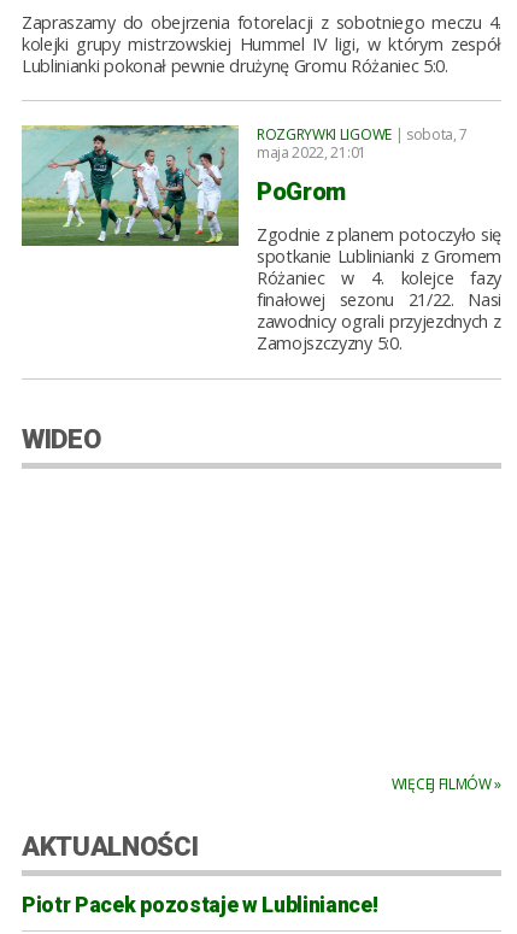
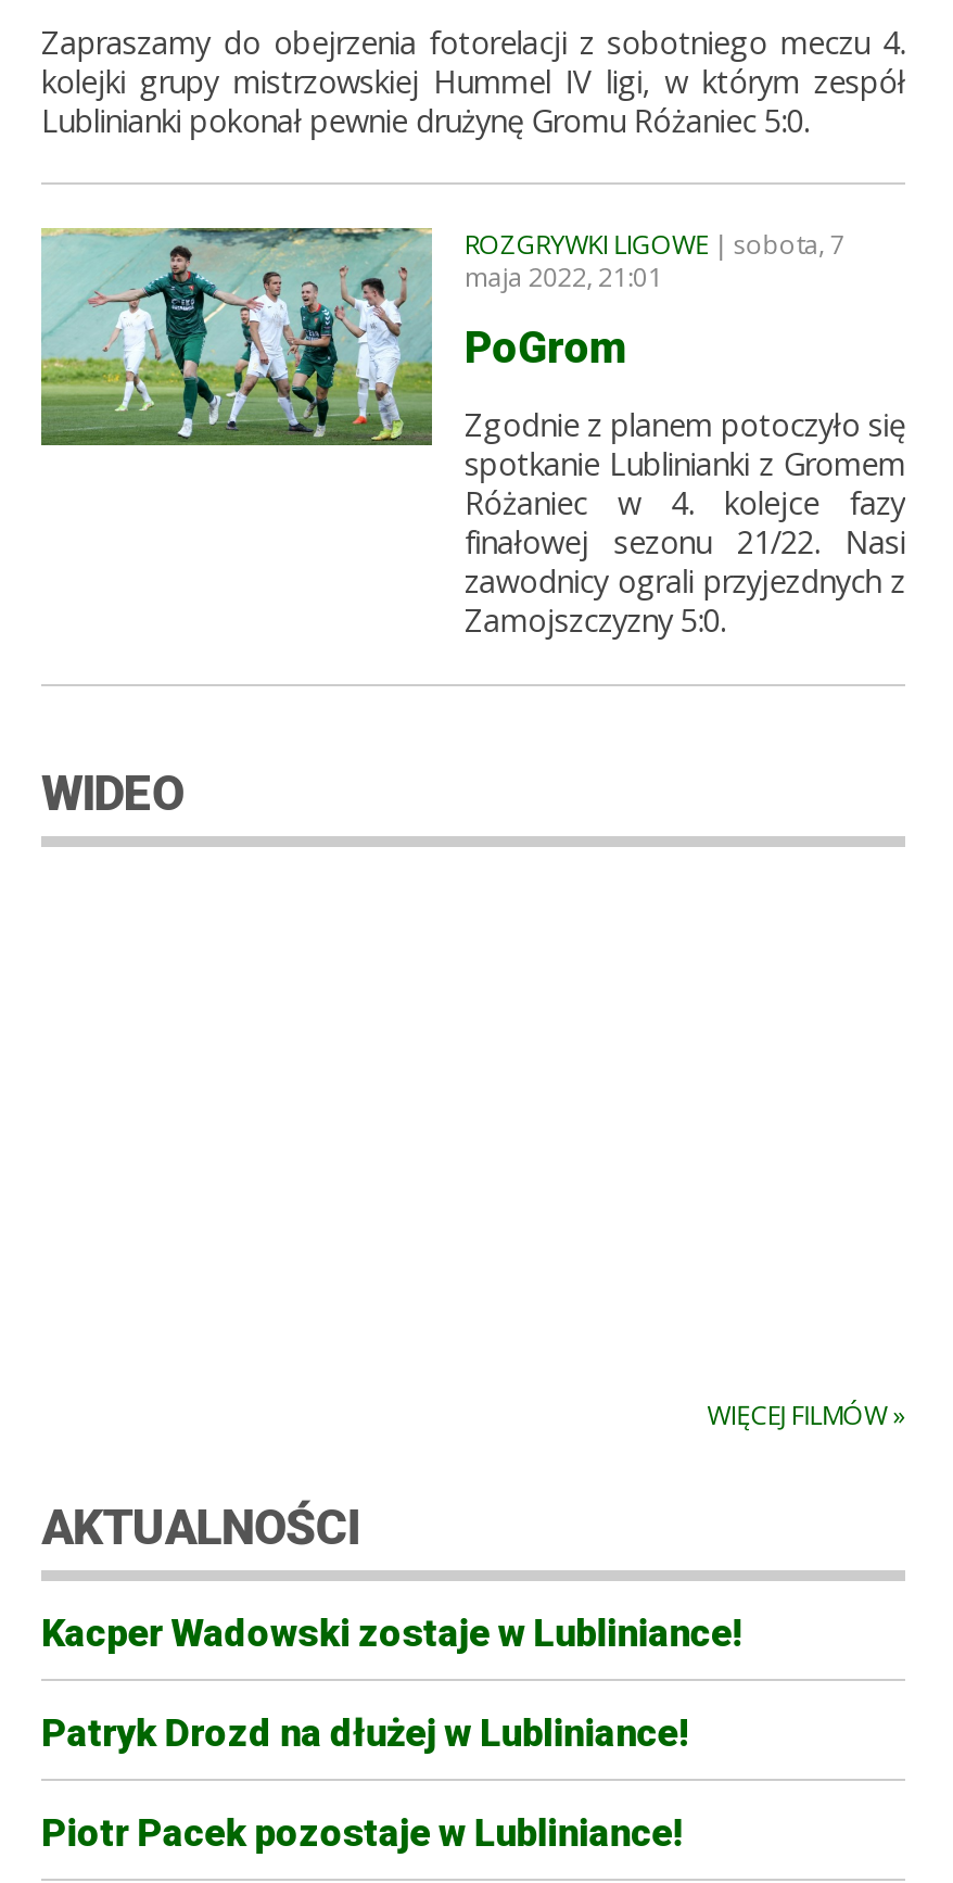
none -> [41,1610,742,1754] Kacper Wadowski zostaje w Lubliniance! | Patryk Drozd na dłużej w Lubliniance!

